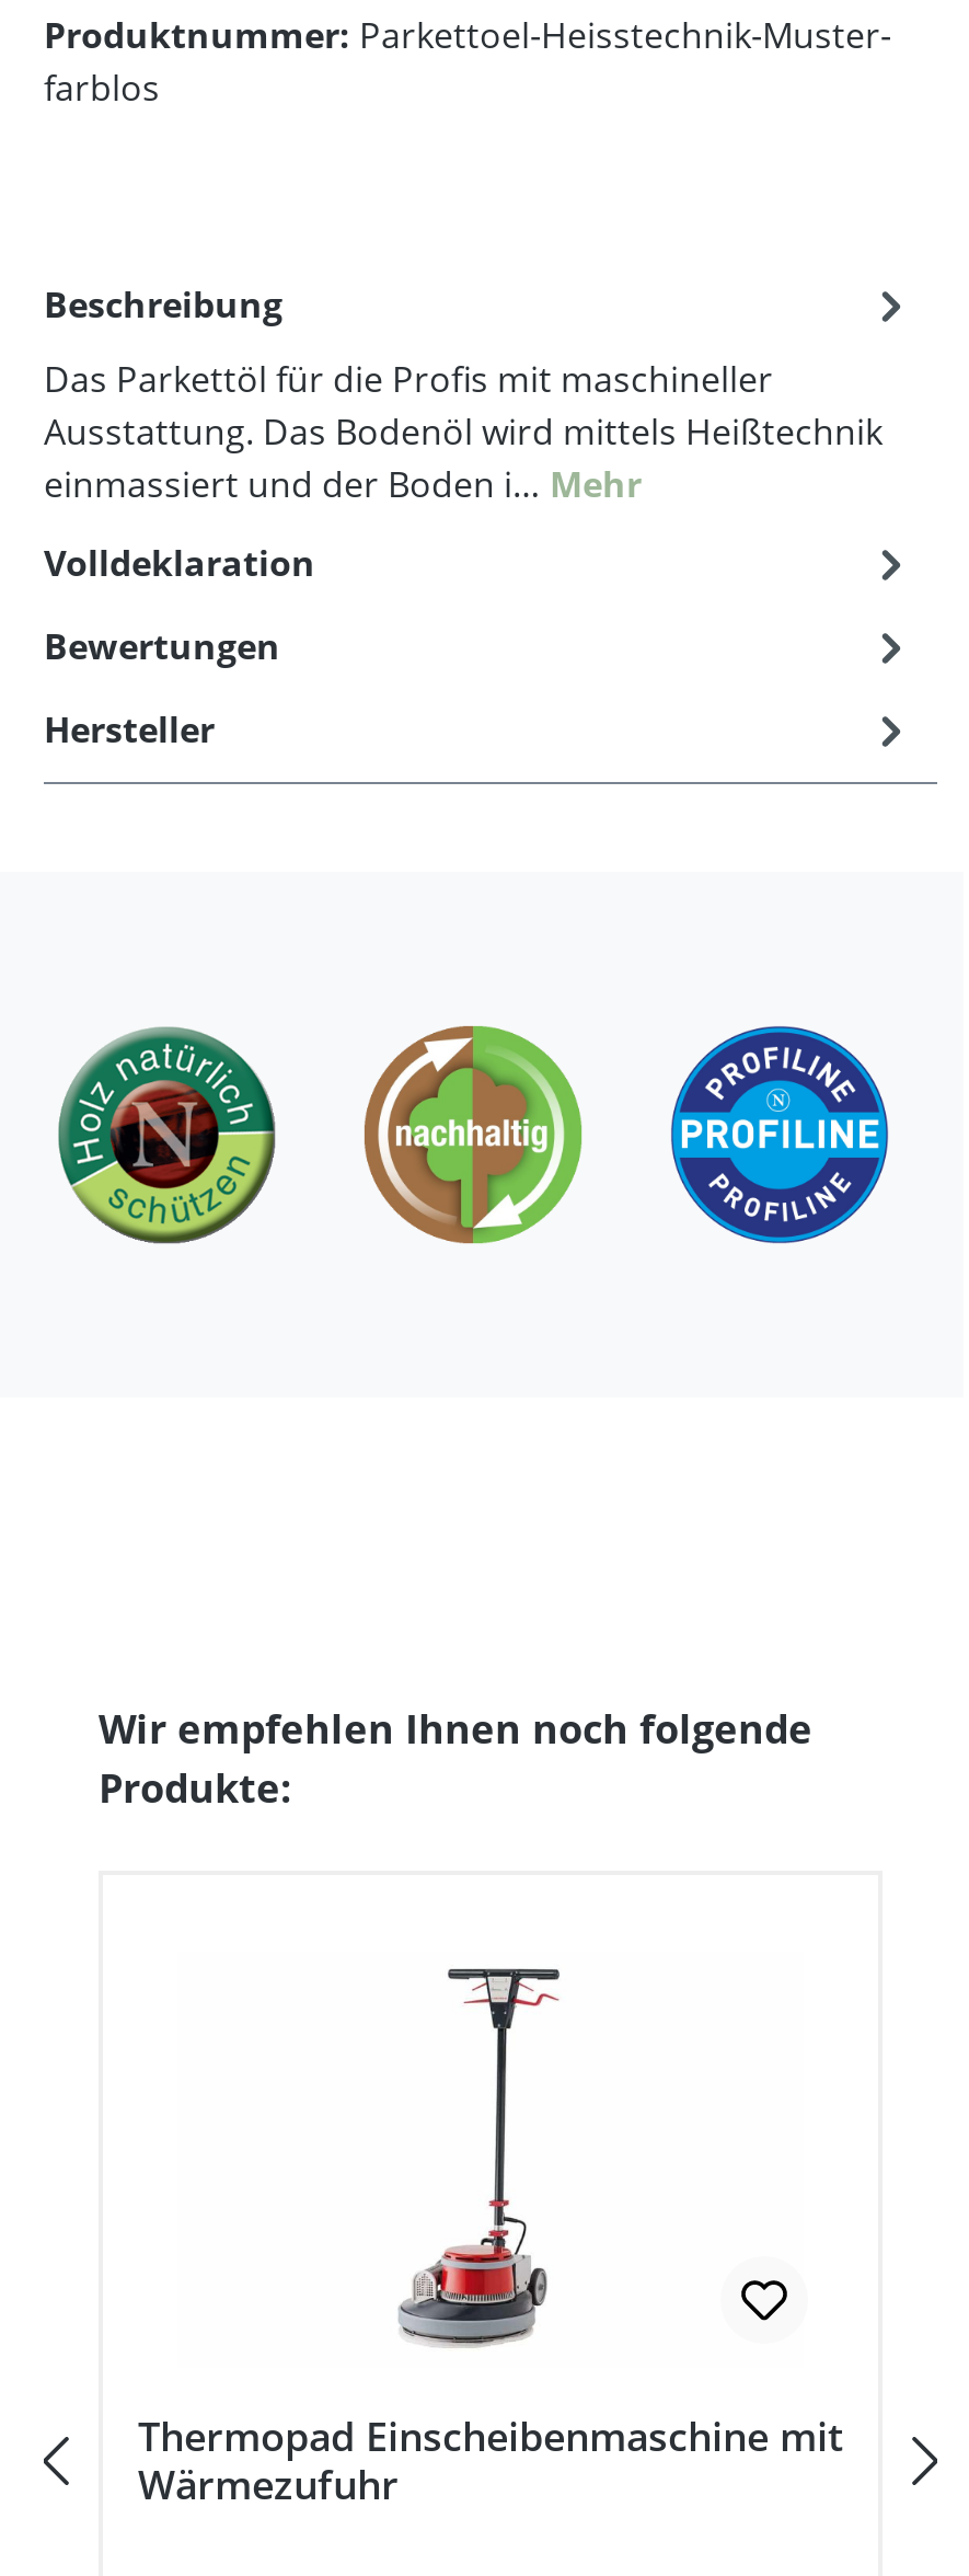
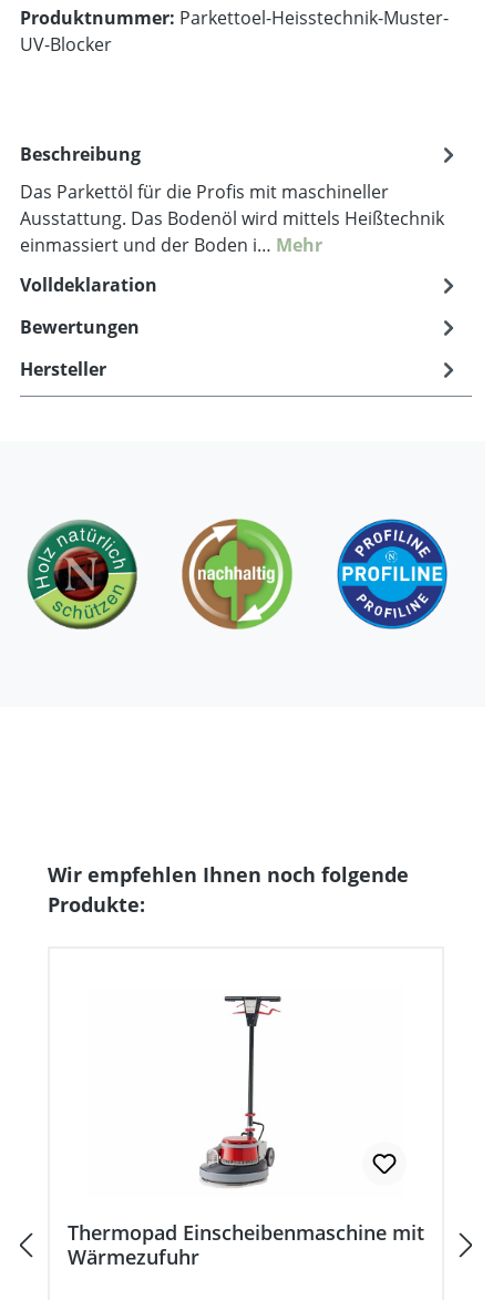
[44,63,160,111] farblos -> [20,32,112,56] UV-Blocker

